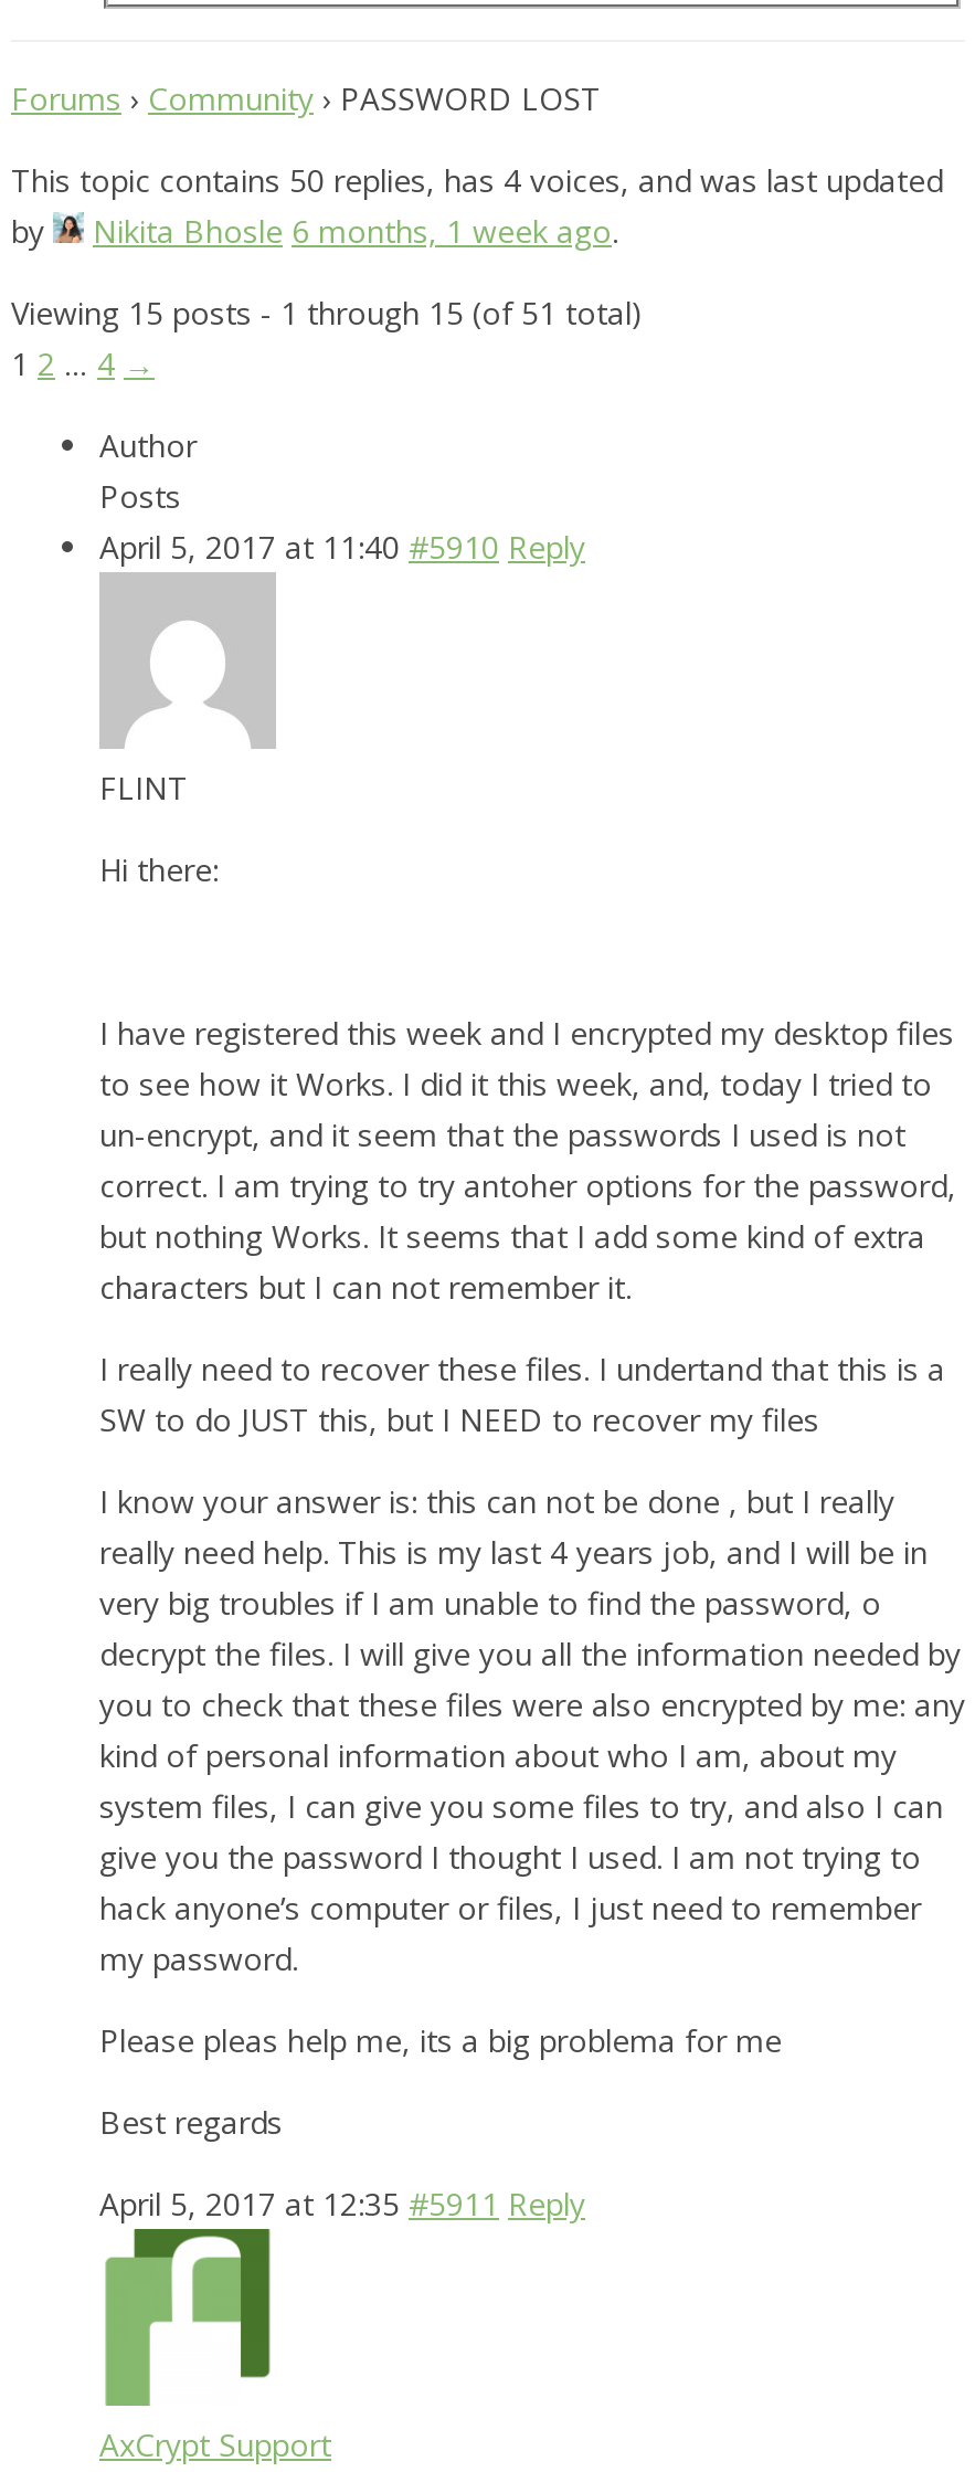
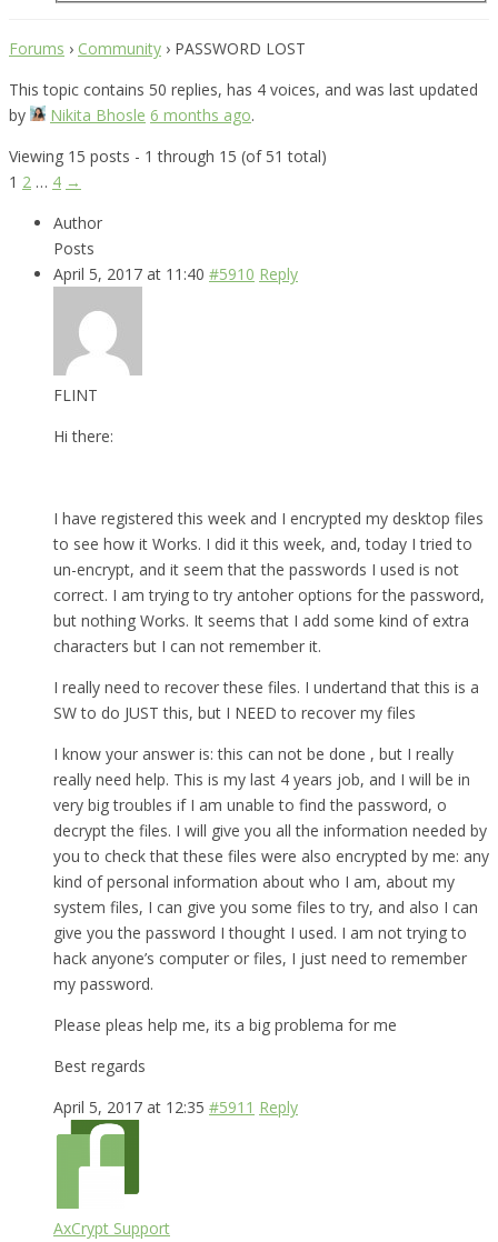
[93,209,618,251] Nikita Bhosle 6 months, 1 week ago. -> [50,104,255,125] Nikita Bhosle 6 months ago.

